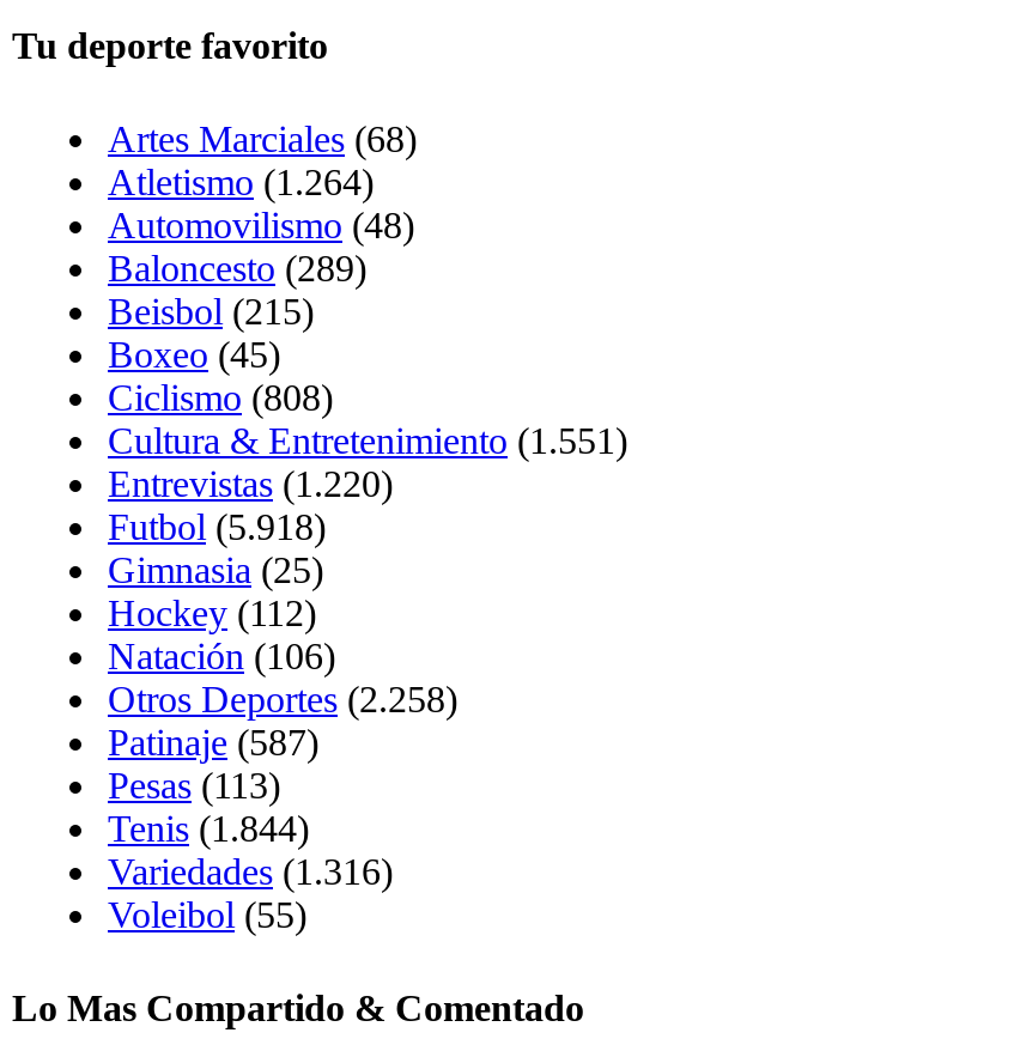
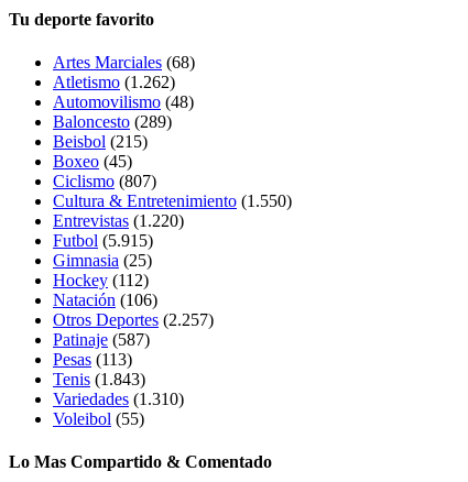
[108,162,374,203] Atletismo (1.264) -> [53,73,175,92] Atletismo (1.262)
[108,378,333,418] Ciclismo (808) -> [53,172,156,191] Ciclismo (807)
[108,421,627,461] Cultura & Entretenimiento (1.551) -> [53,192,292,210] Cultura & Entretenimiento (1.550)
[108,507,326,548] Futbol (5.918) -> [53,231,153,250] Futbol (5.915)
[108,679,457,720] Otros Deportes (2.258) -> [53,311,214,329] Otros Deportes (2.257)
[108,808,309,849] Tenis (1.844) -> [53,370,145,389] Tenis (1.843)
[108,852,393,892] Variedades (1.316) -> [53,390,184,408] Variedades (1.310)

